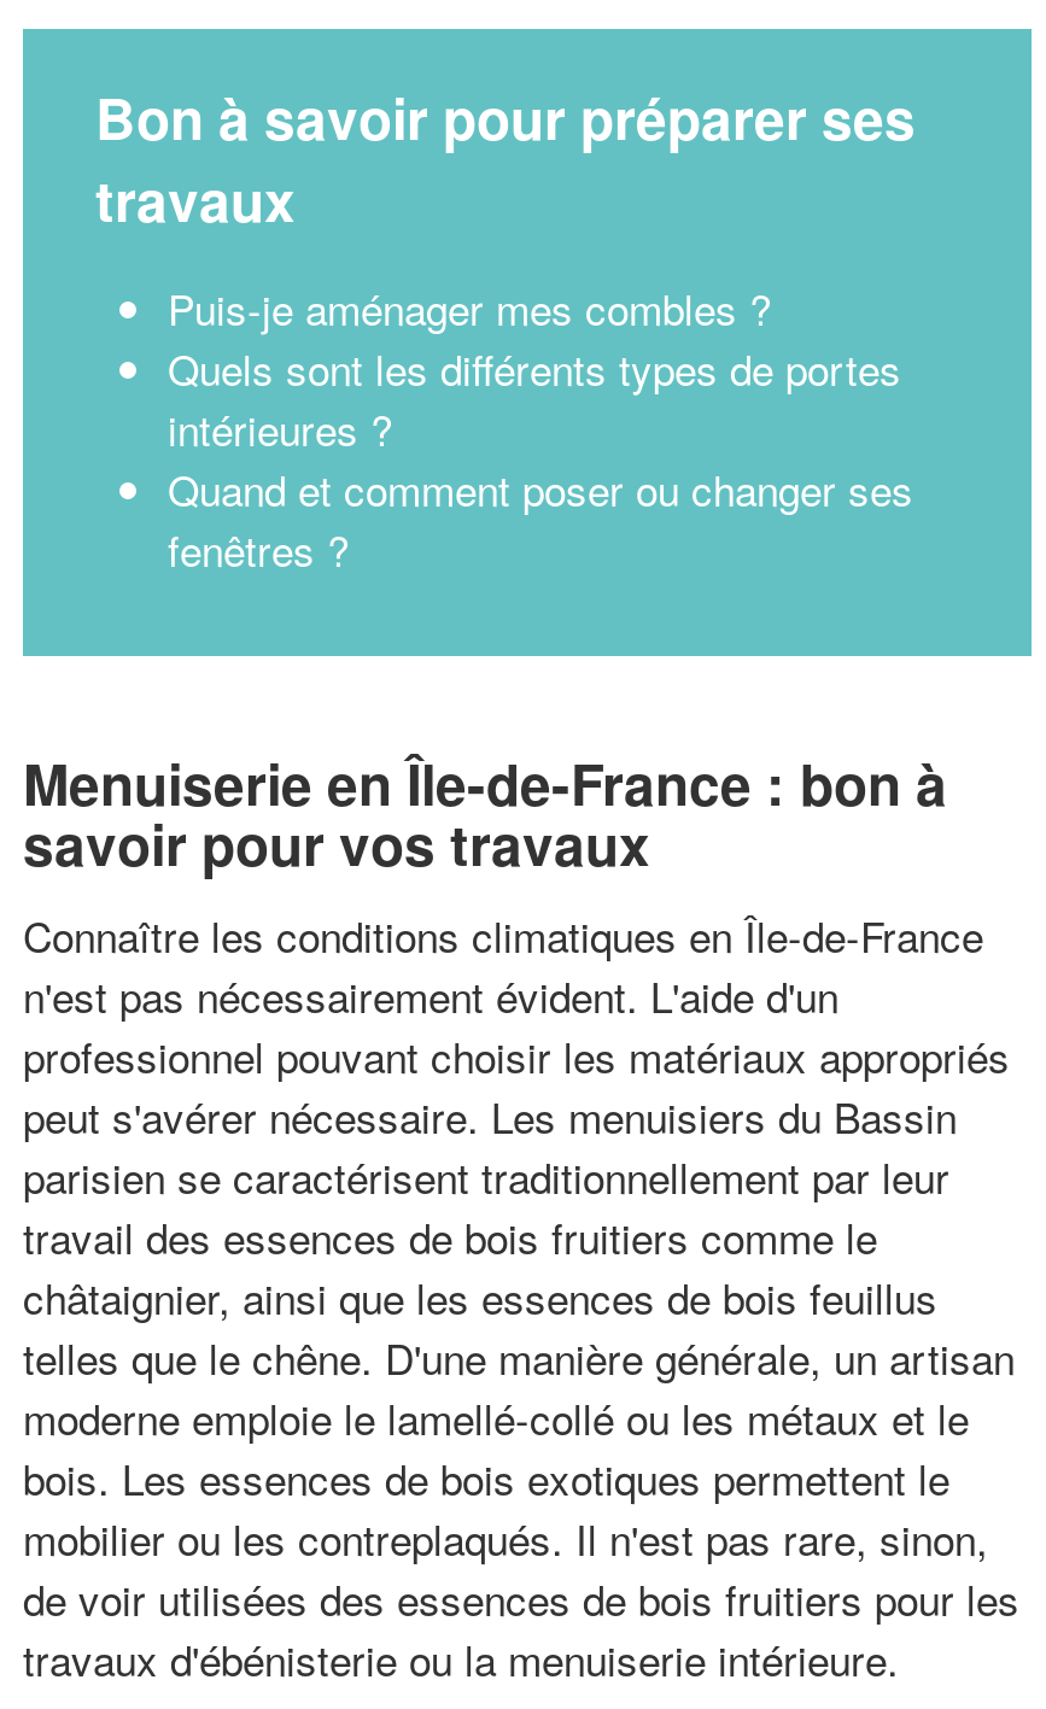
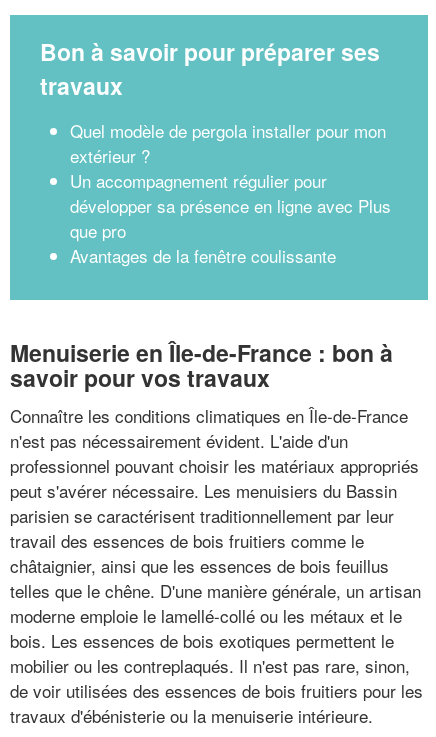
[168,276,913,578] Puis-je aménager mes combles ? | Quels sont les différents types de portes | intérieures ? | Quand et comment poser ou changer ses | fenêtres ? -> [70,117,391,267] Quel modèle de pergola installer pour mon | extérieur ? | Un accompagnement régulier pour | développer sa présence en ligne avec Plus | que pro | Avantages de la fenêtre coulissante

